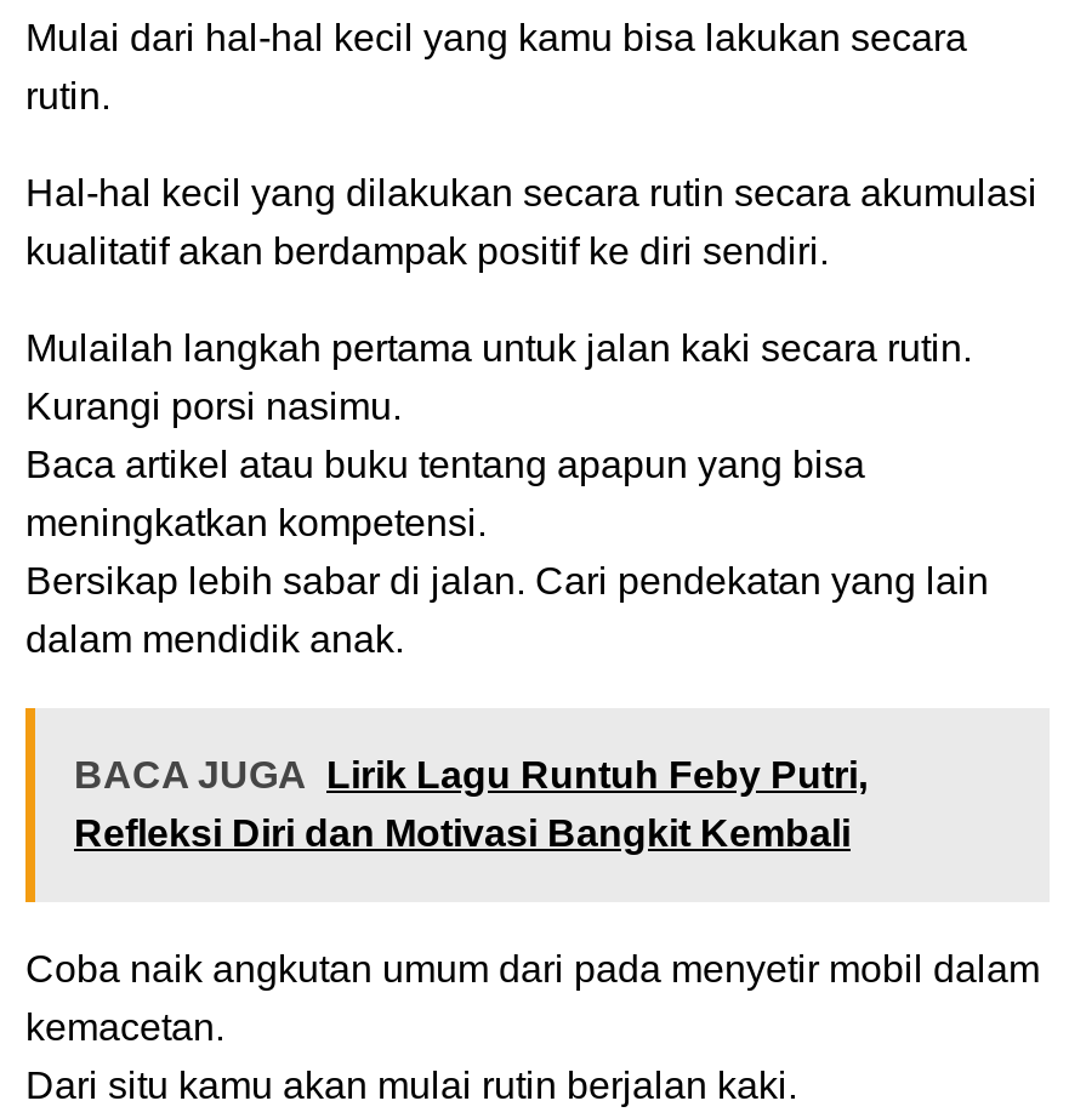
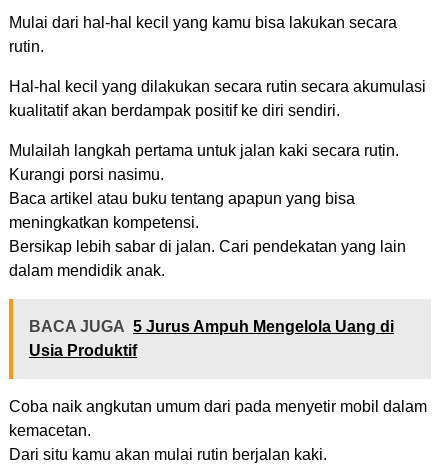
[74,755,868,854] BACA JUGA Lirik Lagu Runtuh Feby Putri, | Refleksi Diri dan Motivasi Bangkit Kembali -> [29,318,394,359] BACA JUGA 5 Jurus Ampuh Mengelola Uang di | Usia Produktif

